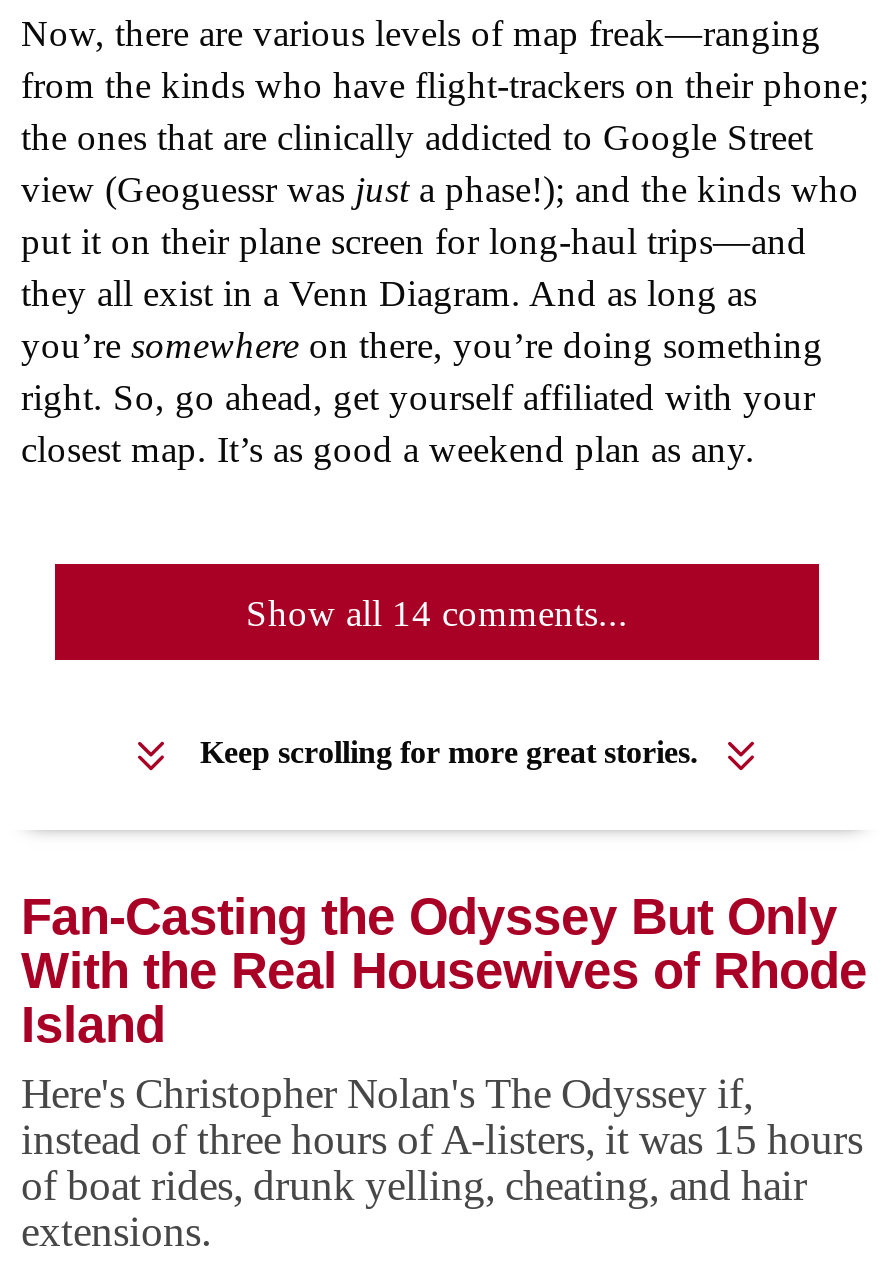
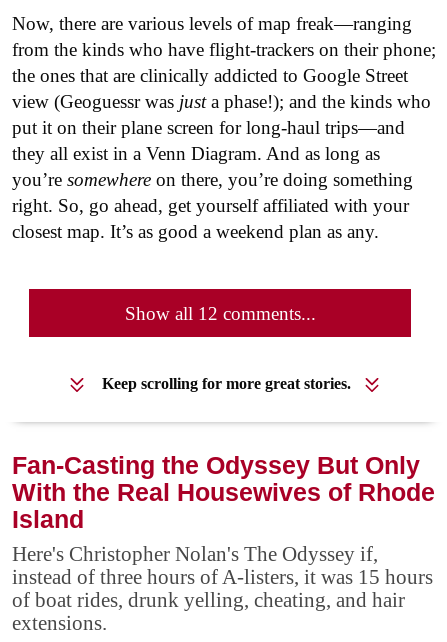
[246,593,628,635] Show all 14 comments... -> [124,303,315,324] Show all 12 comments...

